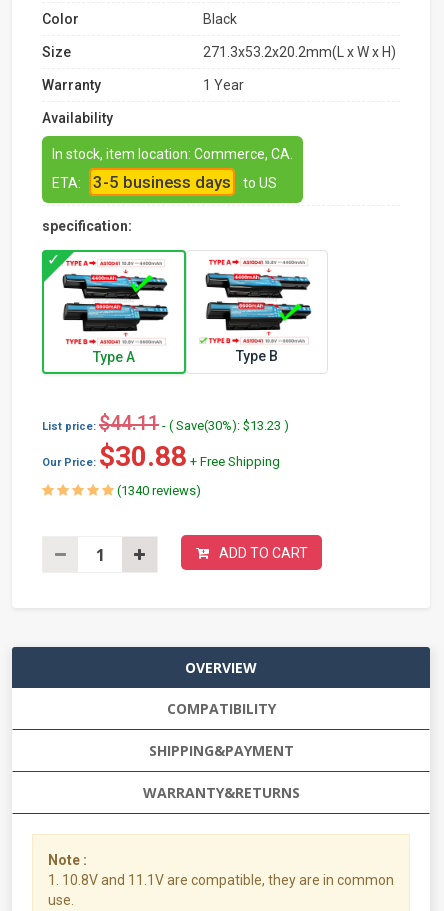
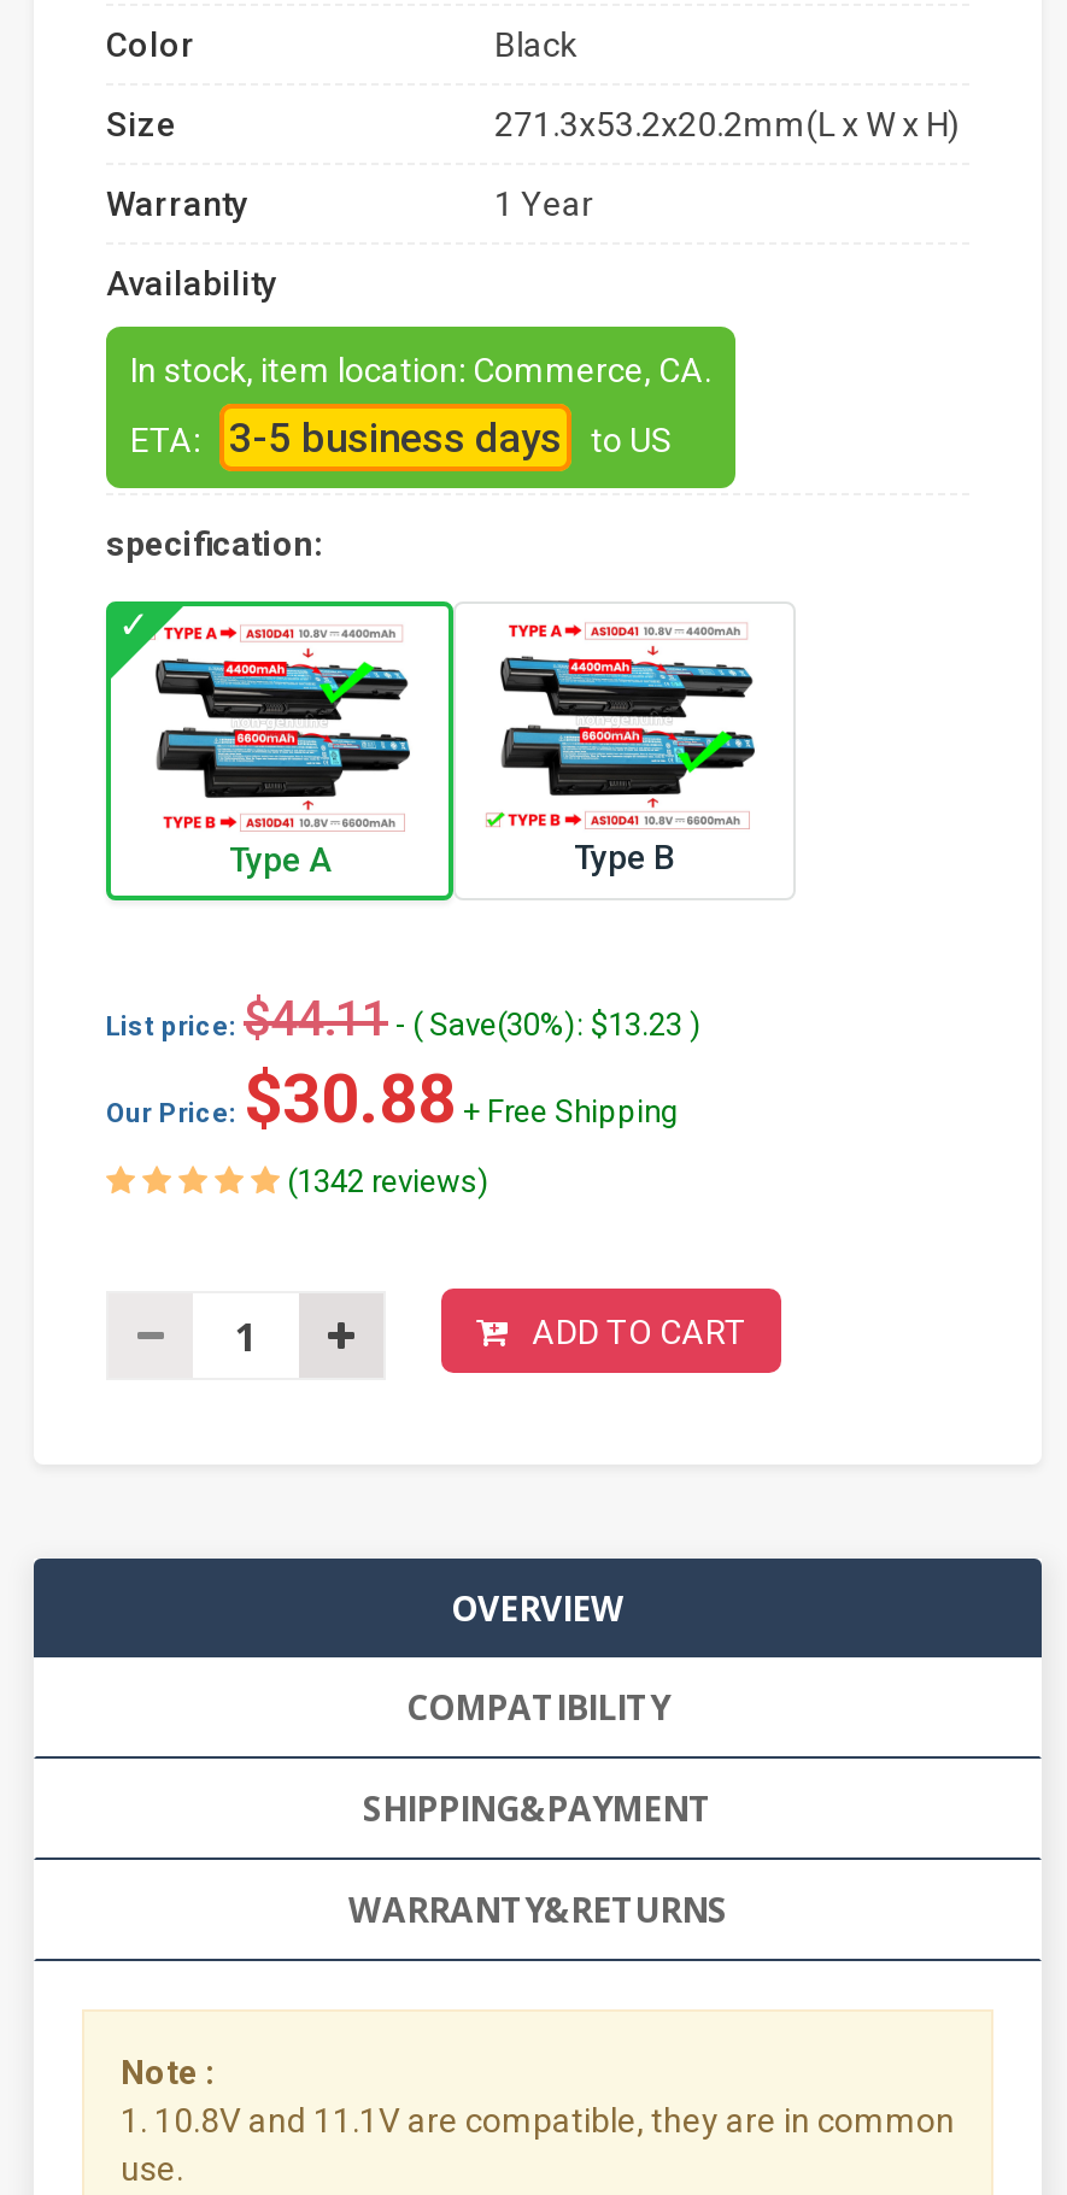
[114,483,201,498] (1340 reviews) -> [280,1163,489,1199] (1342 reviews)

